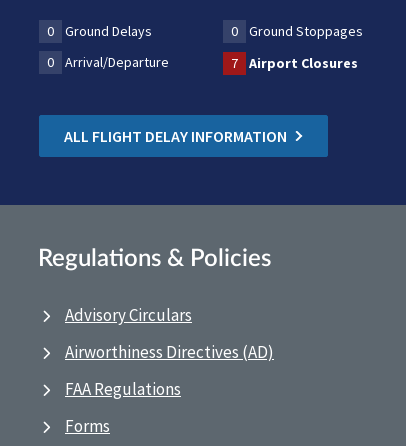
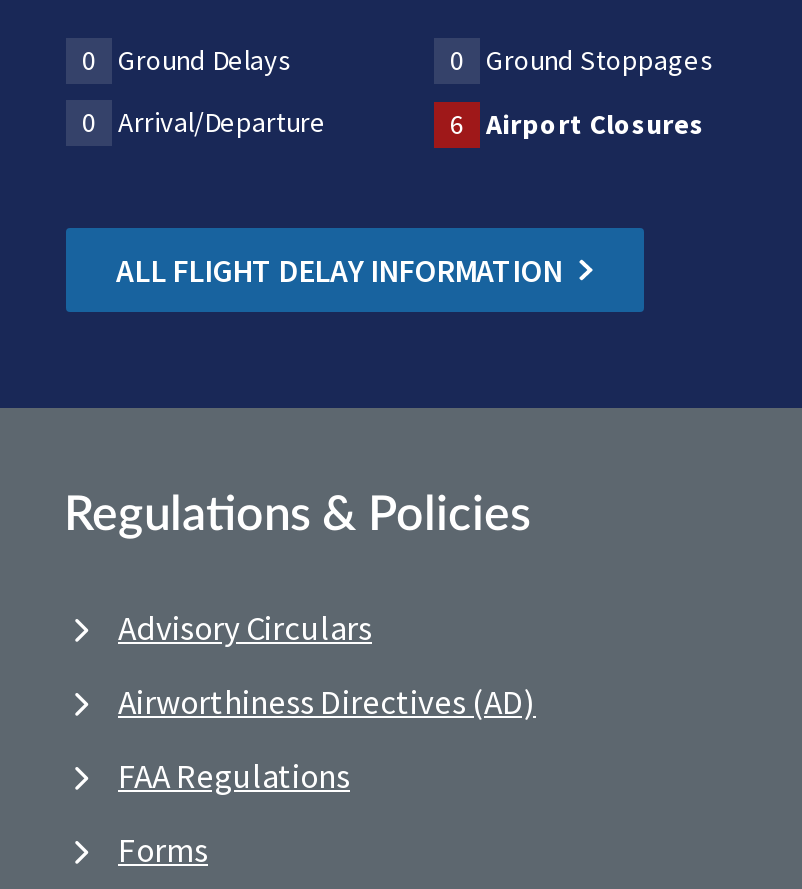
[231,54,358,72] 7 Airport Closures -> [450,106,704,142] 6 Airport Closures

